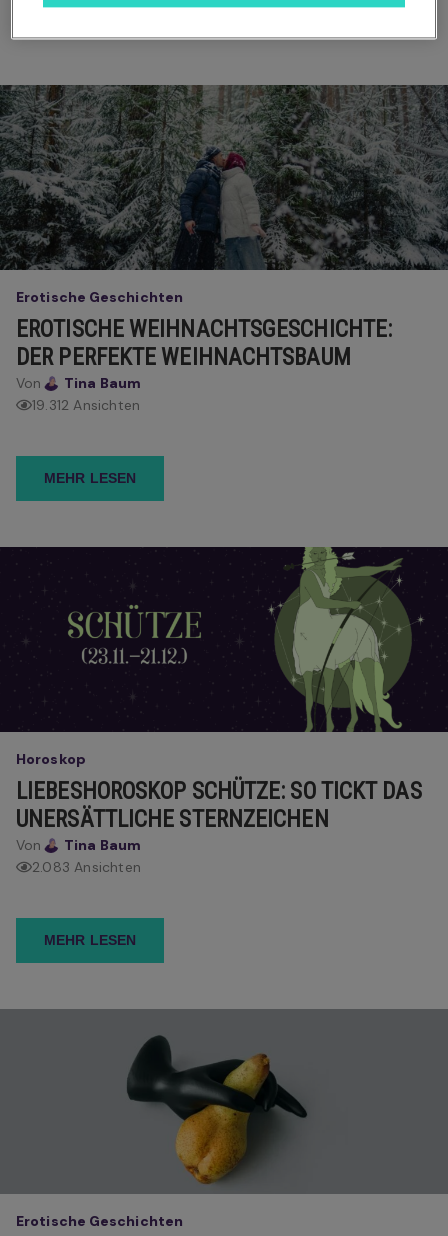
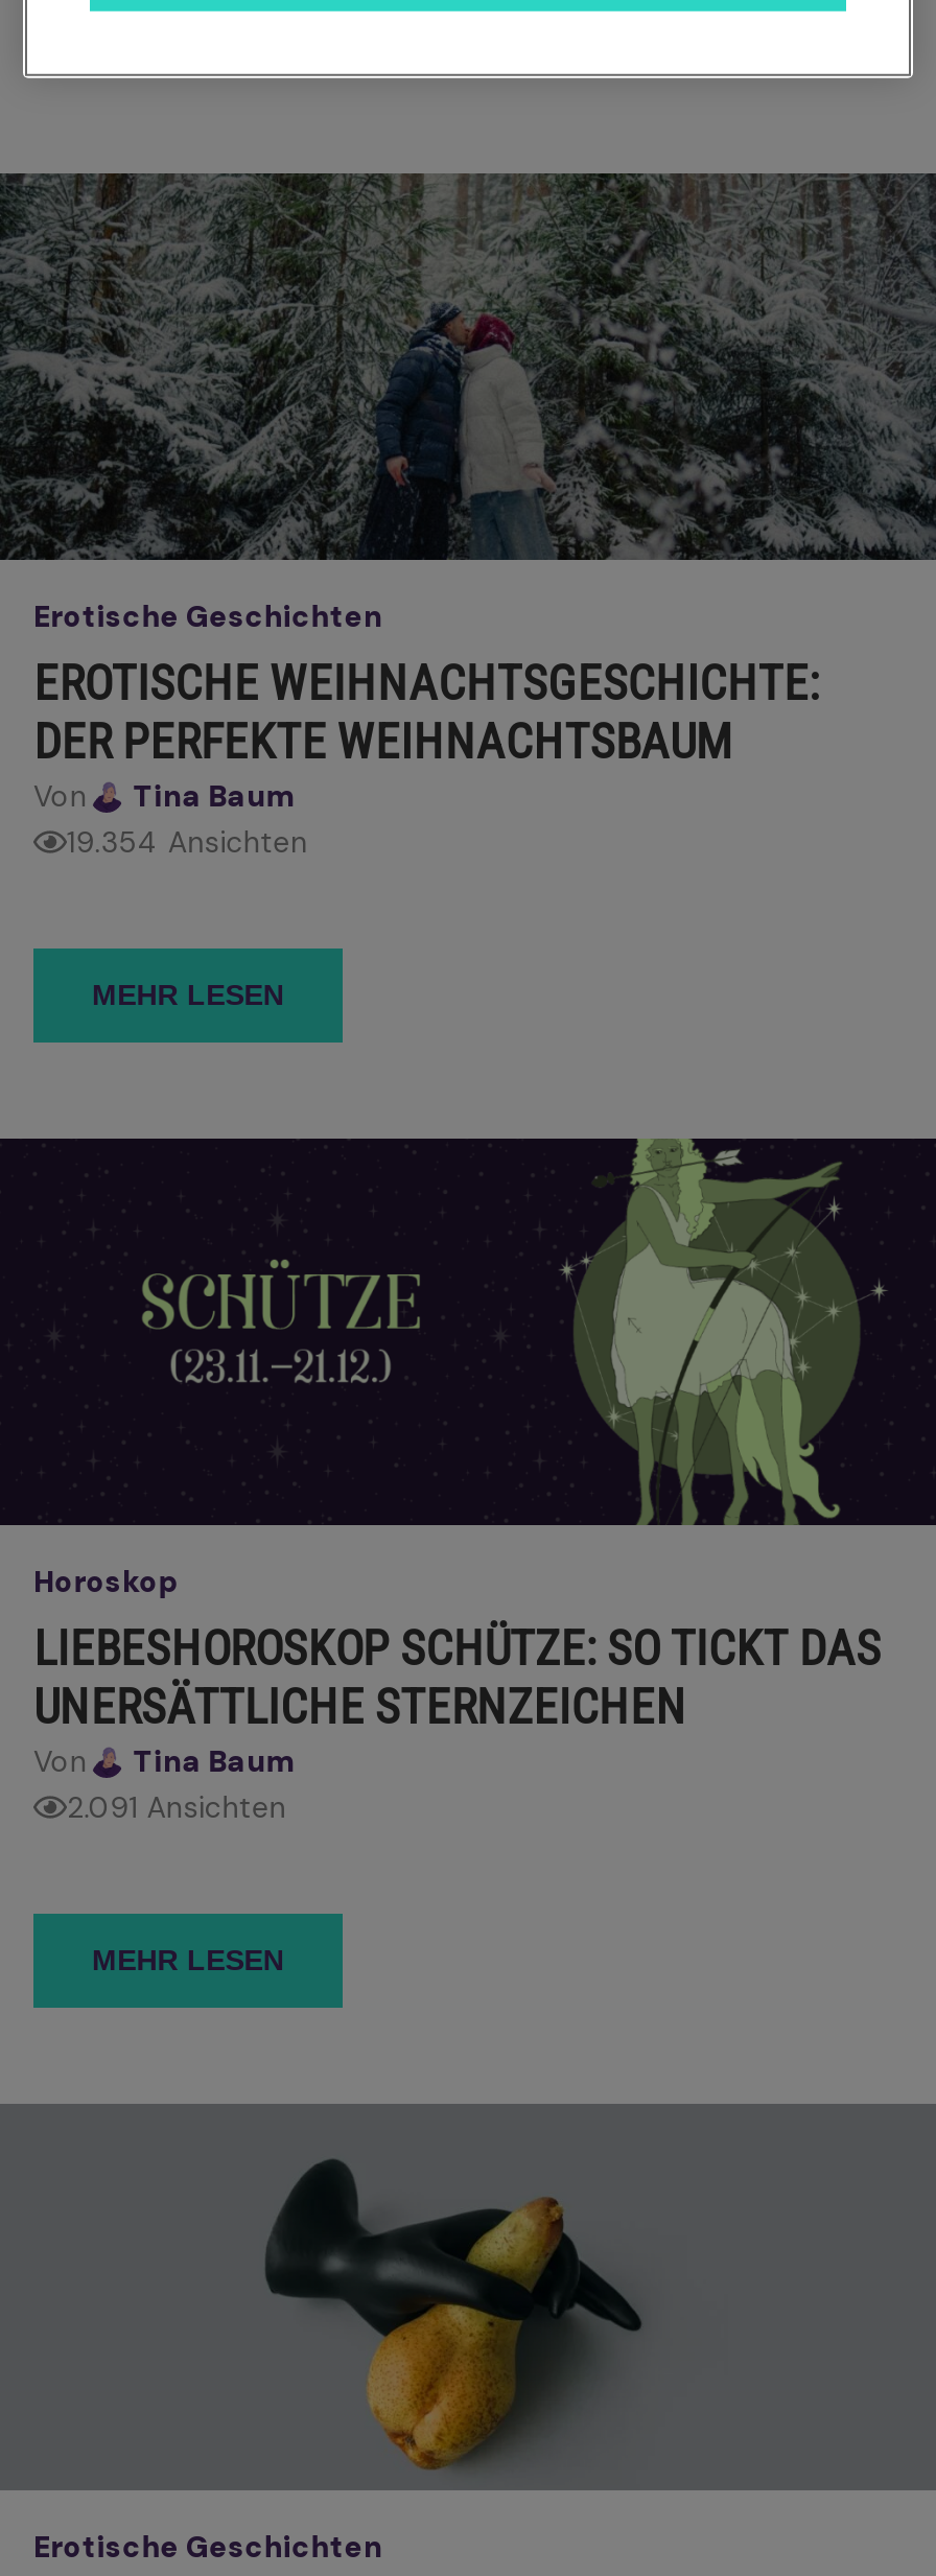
[32,396,140,414] 19.312 Ansichten -> [67,823,308,861] 19.354 Ansichten
[32,858,141,876] 2.083 Ansichten -> [67,1788,286,1826] 2.091 Ansichten

